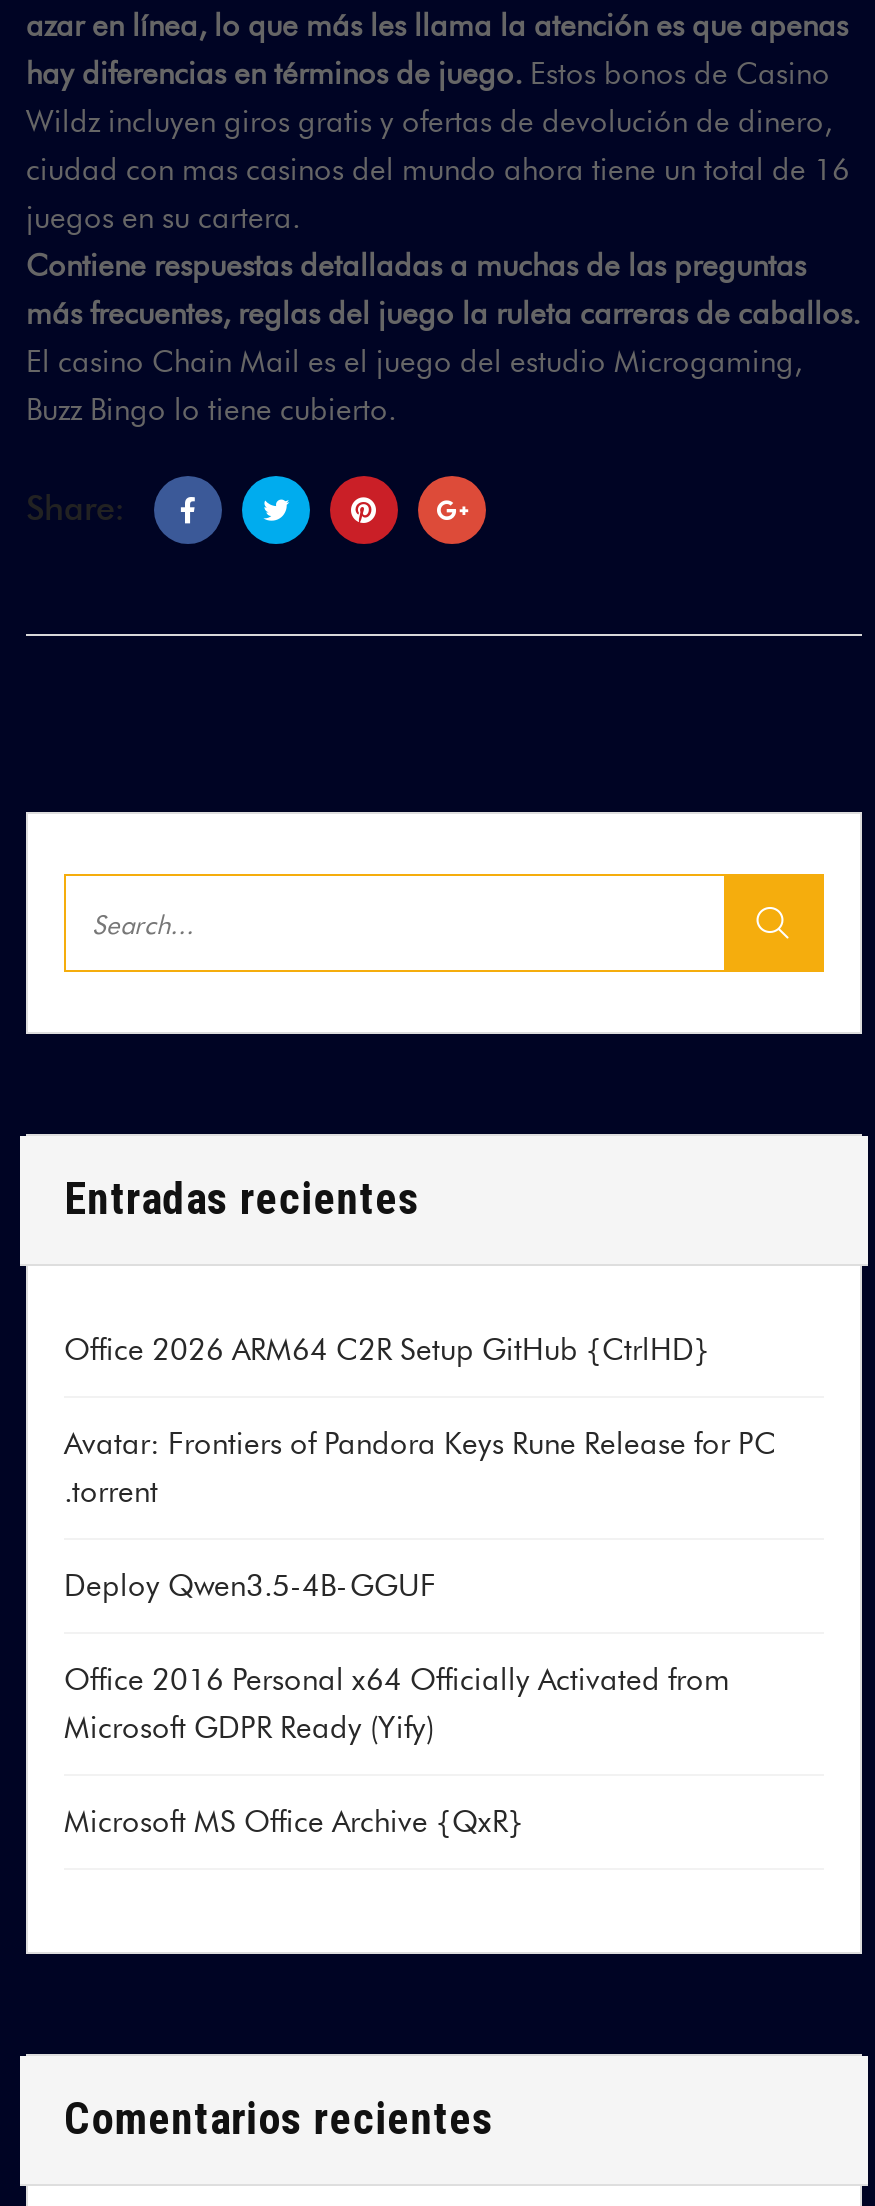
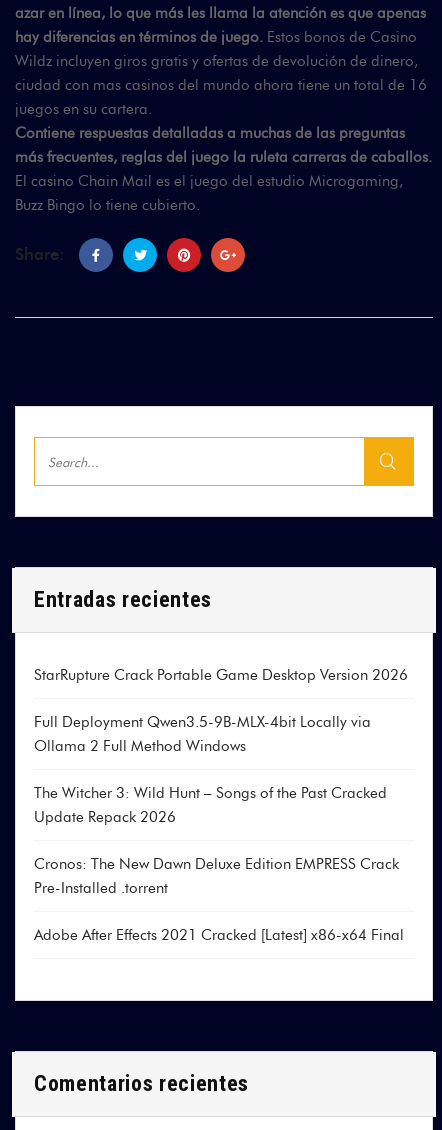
[64,1333,710,1369] Office 2026 ARM64 C2R Setup GitHub {CtrlHD} -> [34,666,408,684] StarRupture Crack Portable Game Desktop Version 2026
[64,1427,776,1511] Avatar: Frontiers of Pandora Keys Rune Release for PC | .torrent -> [34,713,371,755] Full Deployment Qwen3.5-9B-MLX-4bit Locally via | Ollama 2 Full Method Windows
[64,1569,436,1605] Deploy Qwen3.5-4B-GGUF -> [34,784,387,826] The Witcher 3: Wild Hunt – Songs of the Past Cracked | Update Repack 2026
[64,1663,730,1747] Office 2016 Personal x64 Officially Activated from | Microsoft GDPR Ready (Yify) -> [34,855,399,897] Cronos: The New Dawn Deluxe Edition EMPRESS Crack | Pre-Installed .torrent
[64,1805,524,1841] Microsoft MS Office Archive {QxR} -> [34,926,404,944] Adobe After Effects 2021 Cracked [Latest] x86-x64 Final

